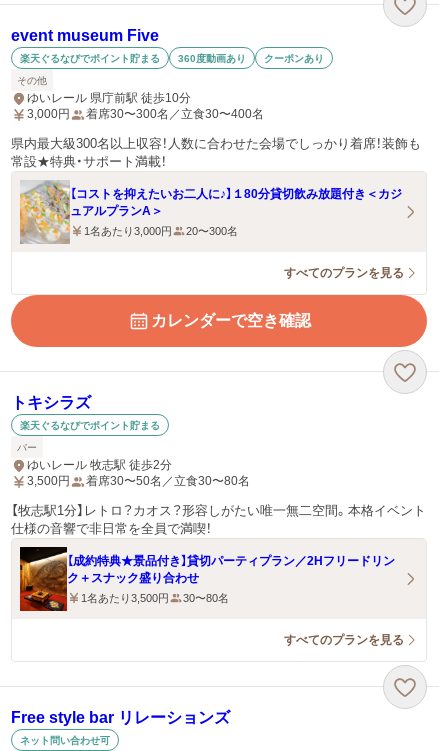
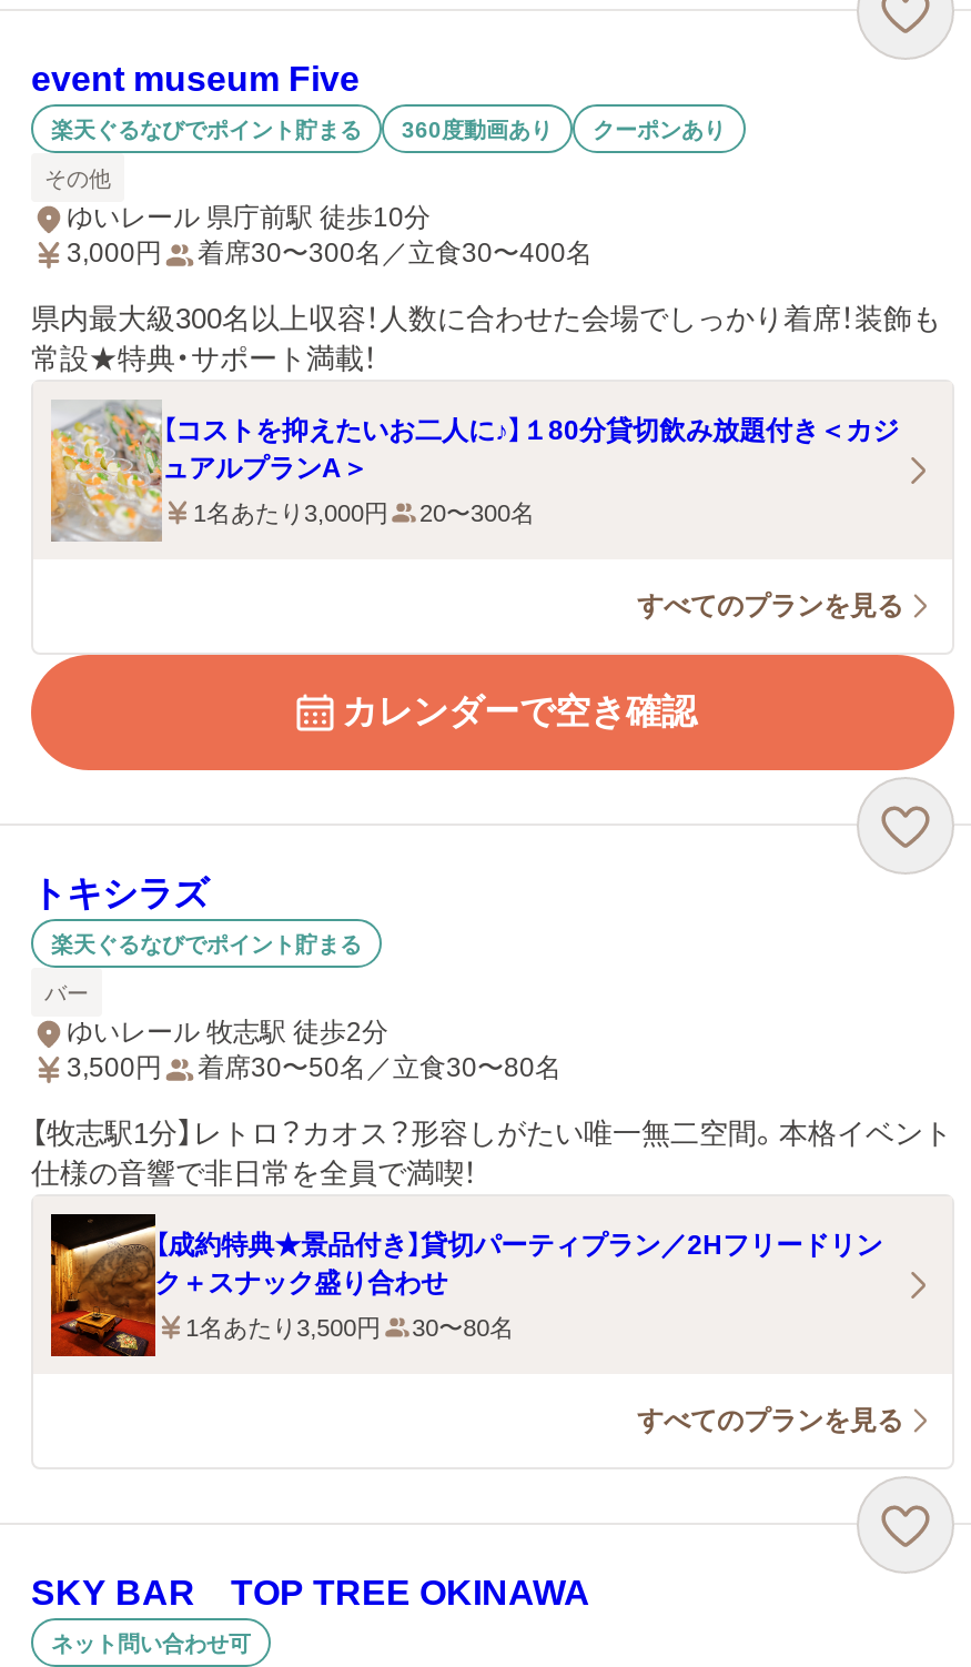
[11,709,230,726] Free style bar リレーションズ -> [31,1574,590,1612] SKY BAR TOP TREE OKINAWA

